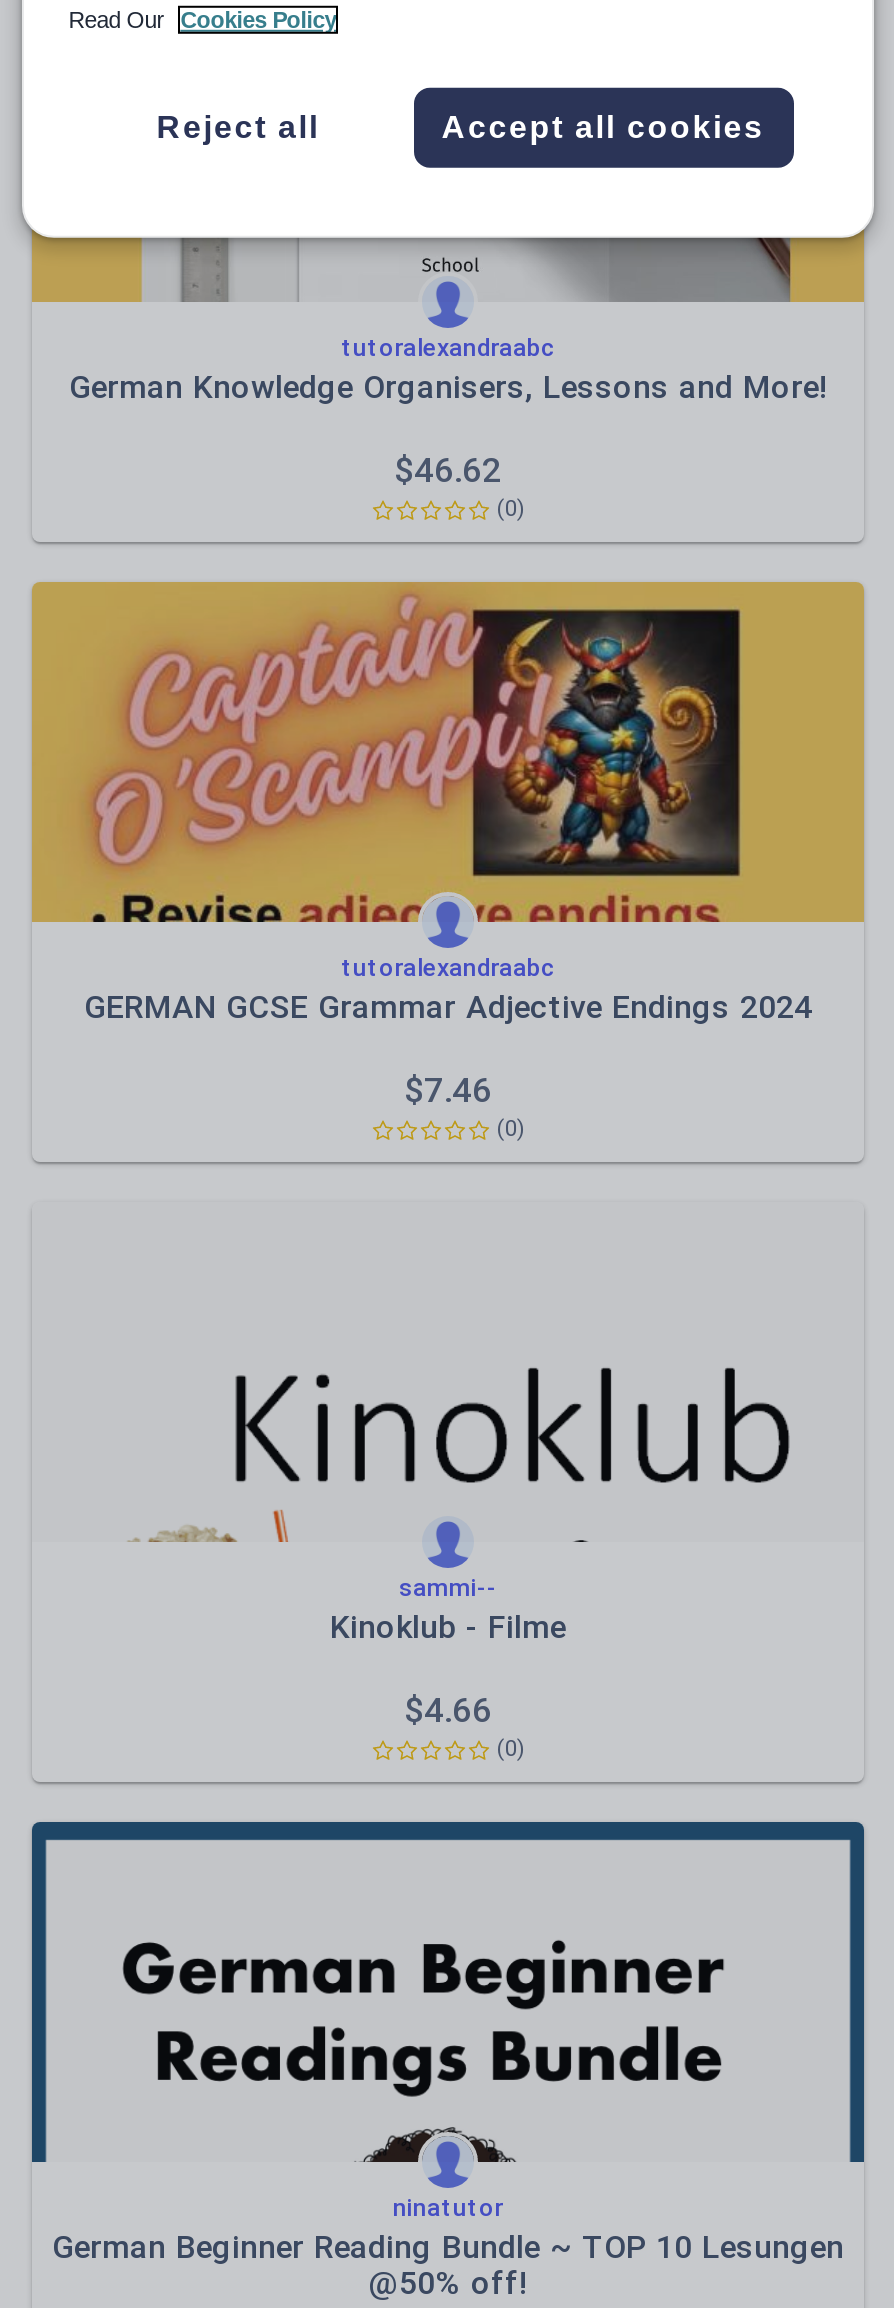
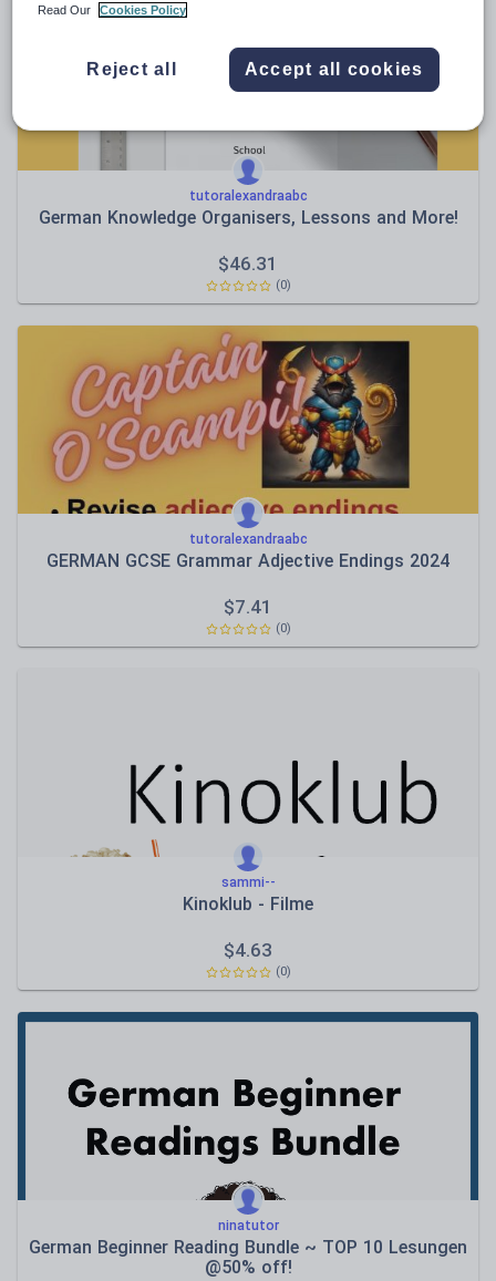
[394,450,502,490] $46.62 -> [218,252,278,275] $46.31
[404,1070,492,1110] $7.46 -> [224,596,272,618] $7.41
[404,1690,492,1730] $4.66 -> [224,939,272,961] $4.63

